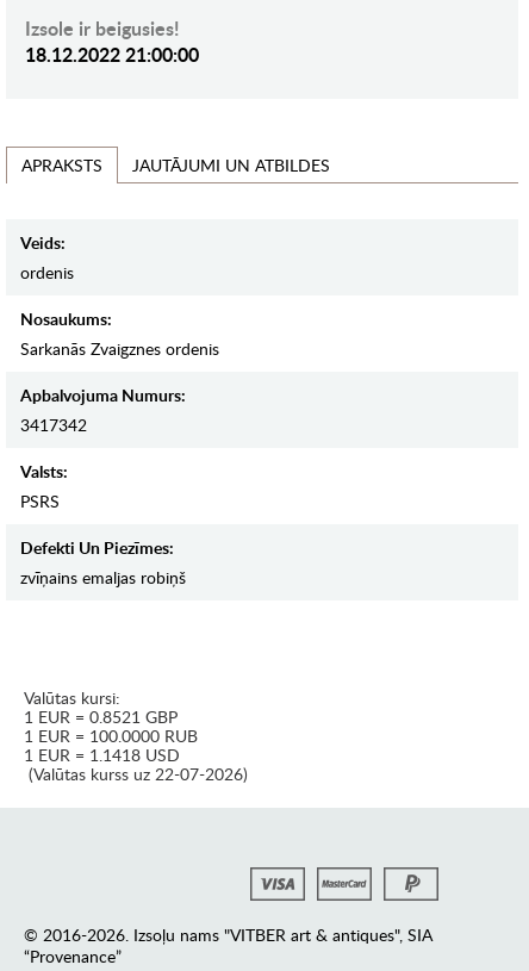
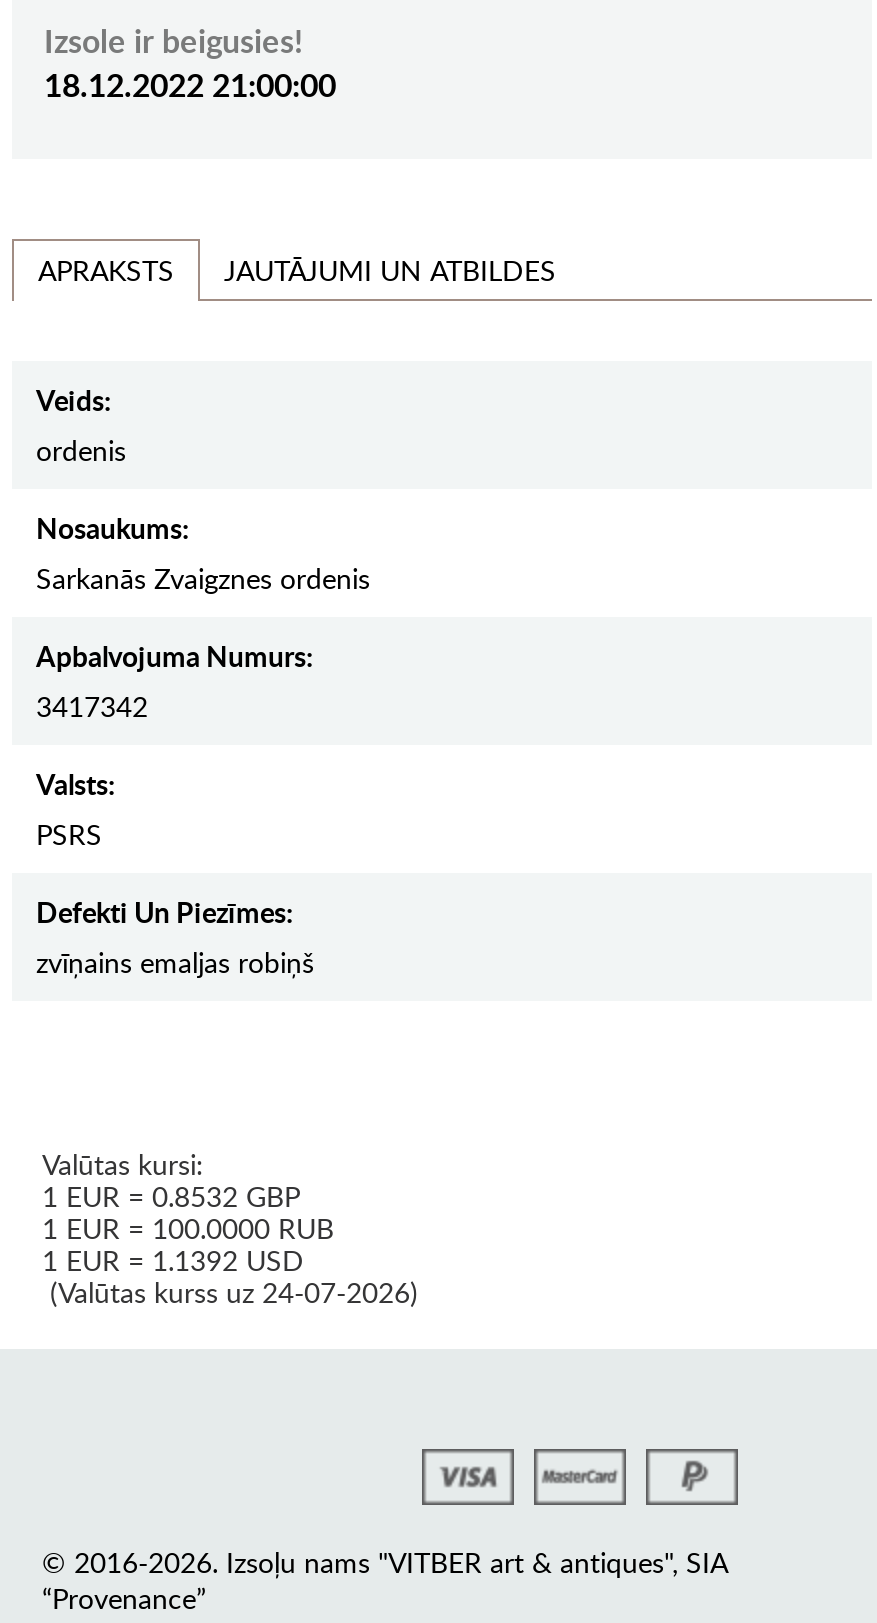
[24,706,178,729] 1 EUR = 0.8521 GBP -> [42,1178,300,1216] 1 EUR = 0.8532 GBP
[24,744,180,767] 1 EUR = 1.1418 USD -> [42,1242,304,1280] 1 EUR = 1.1392 USD
[24,763,248,786] (Valūtas kurss uz 22-07-2026) -> [42,1274,418,1312] (Valūtas kurss uz 24-07-2026)

